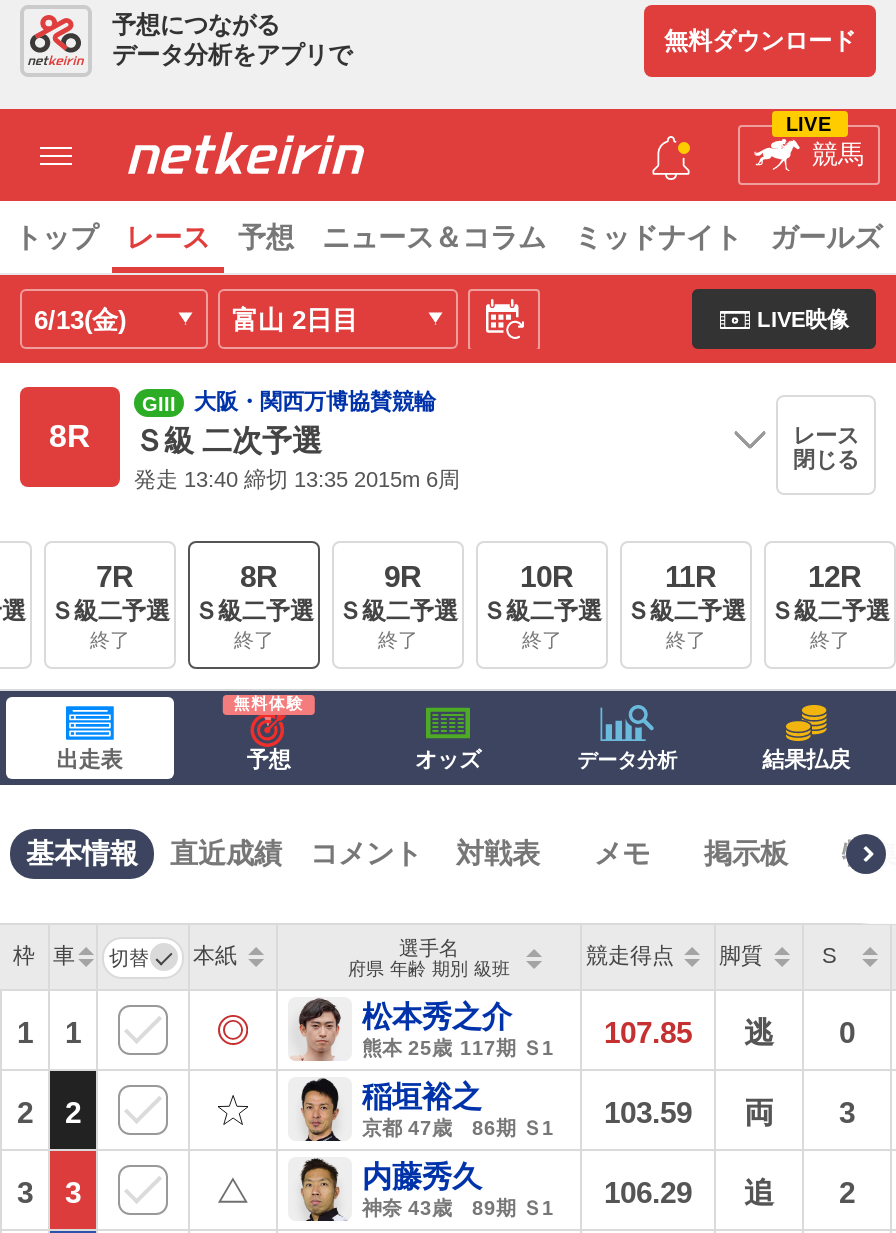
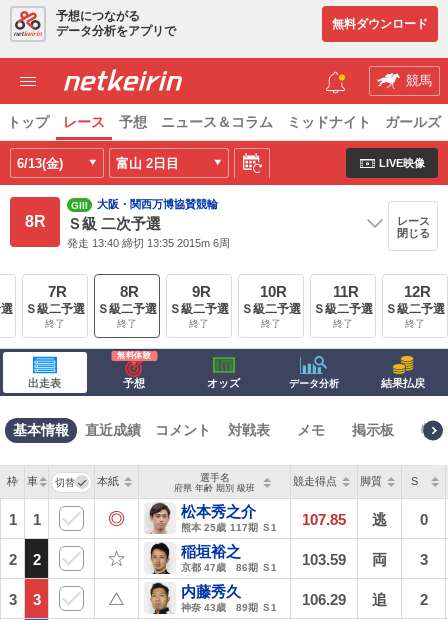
[786,114,832,136] LIVE -> none

